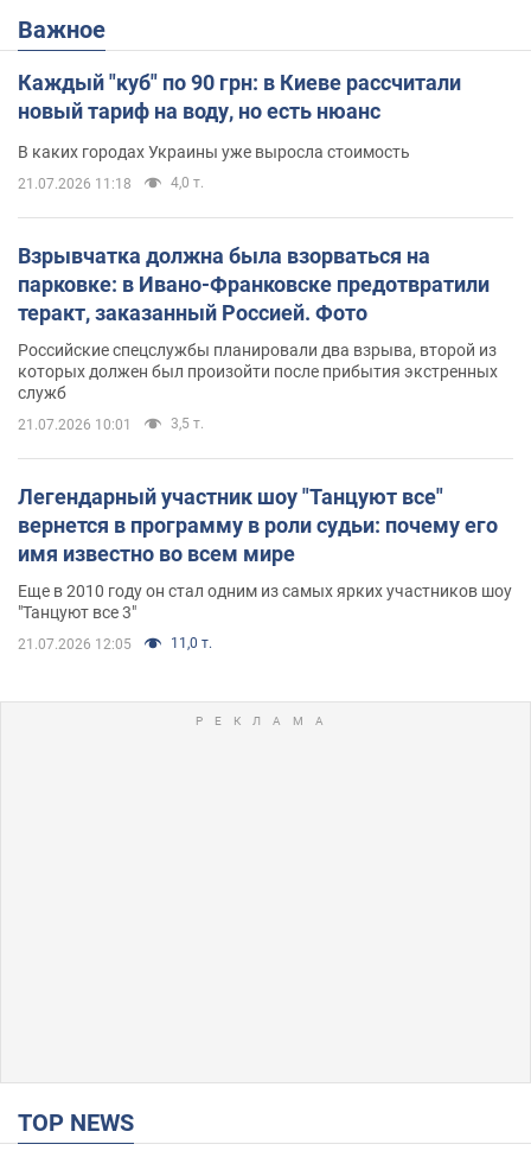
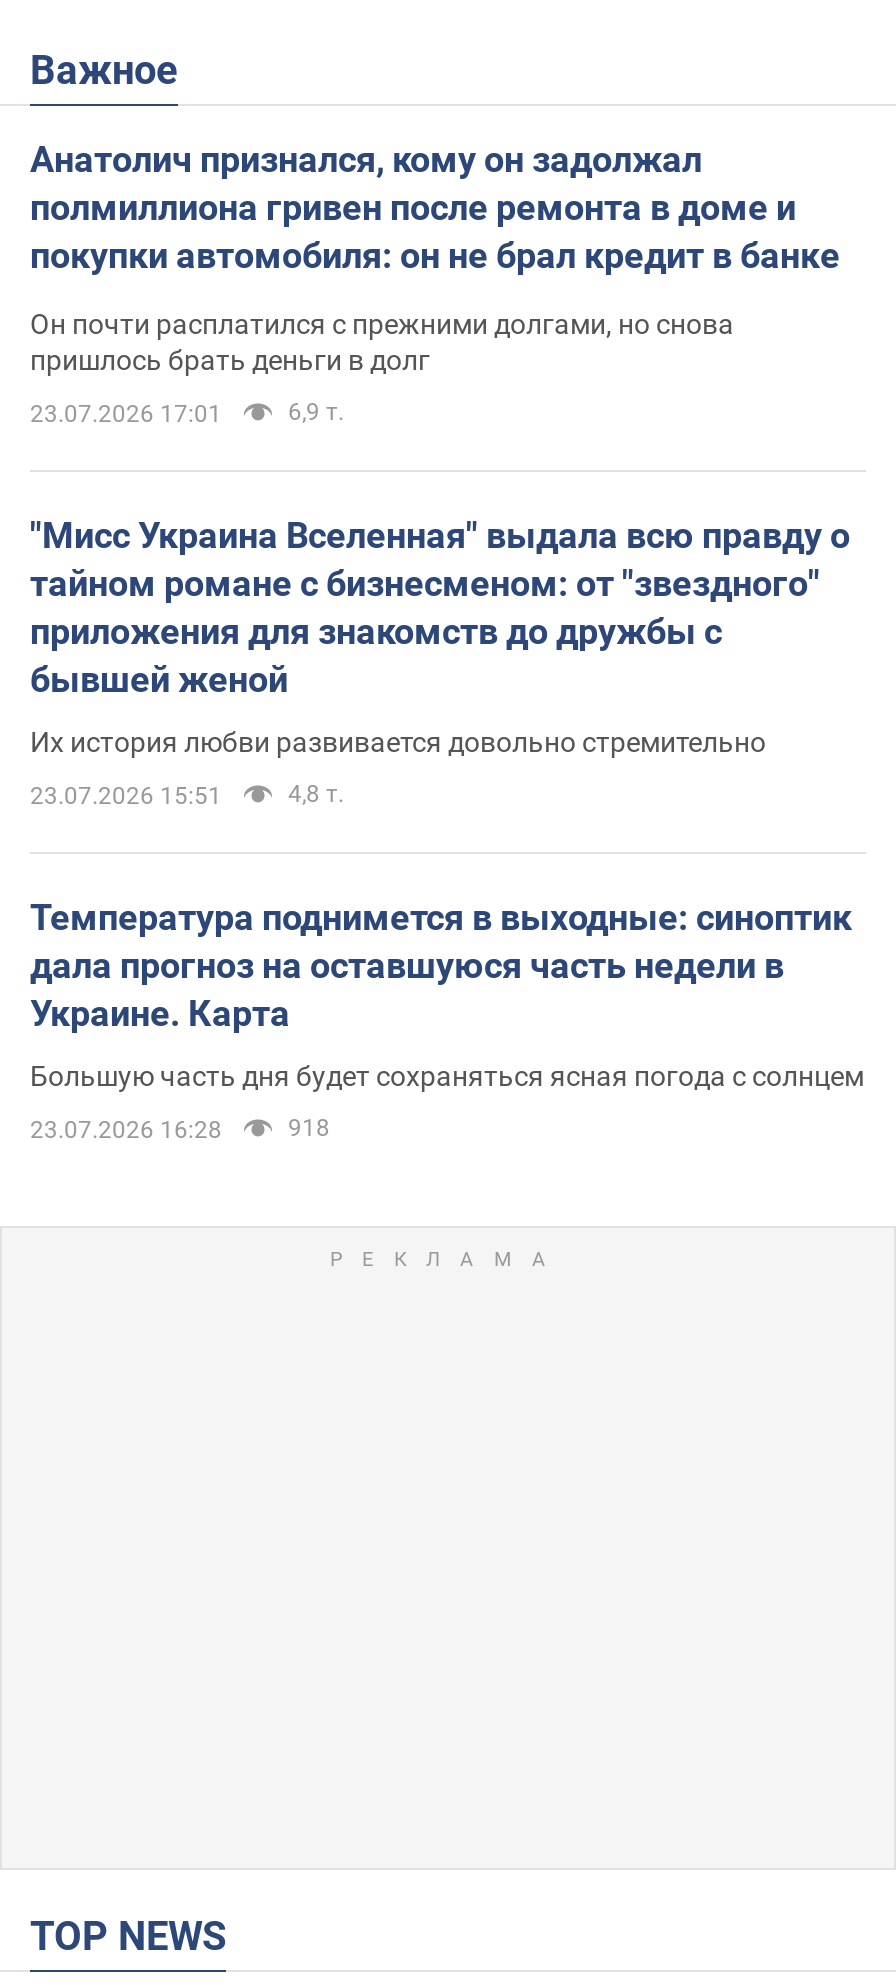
[18,70,461,123] Каждый "куб" по 90 грн: в Киеве рассчитали | новый тариф на воду, но есть нюанс -> [30,137,840,275] Анатолич признался, кому он задолжал | полмиллиона гривен после ремонта в доме и | покупки автомобиля: он не брал кредит в банке
[18,142,410,161] В каких городах Украины уже выросла стоимость -> [30,307,734,375] Он почти расплатился с прежними долгами, но снова | пришлось брать деньги в долг
[18,174,204,192] 21.07.2026 11:18 | 4,0 т. -> [30,397,344,427] 23.07.2026 17:01 | 6,9 т.
[18,243,490,325] Взрывчатка должна была взорваться на | парковке: в Ивано-Франковске предотвратили | теракт, заказанный Россией. Фото -> [30,513,850,699] "Мисс Украина Вселенная" выдала всю правду о | тайном романе с бизнесменом: от "звездного" | приложения для знакомств до дружбы с | бывшей женой
[18,340,498,402] Российские спецслужбы планировали два взрыва, второй из | которых должен был произойти после прибытия экстренных | служб -> [30,725,766,757] Их история любви развивается довольно стремительно
[18,415,204,433] 21.07.2026 10:01 | 3,5 т. -> [30,779,344,809] 23.07.2026 15:51 | 4,8 т.
[18,484,498,566] Легендарный участник шоу "Танцуют все" | вернется в программу в роли судьи: почему его | имя известно во всем мире -> [30,895,852,1033] Температура поднимется в выходные: синоптик | дала прогноз на оставшуюся часть недели в | Украине. Карта
[18,581,512,621] Еще в 2010 году он стал одним из самых ярких участников шоу | "Танцуют все 3" -> [30,1059,864,1091] Большую часть дня будет сохраняться ясная погода с солнцем
[18,635,212,652] 21.07.2026 12:05 | 11,0 т. -> [30,1113,330,1143] 23.07.2026 16:28 | 918

